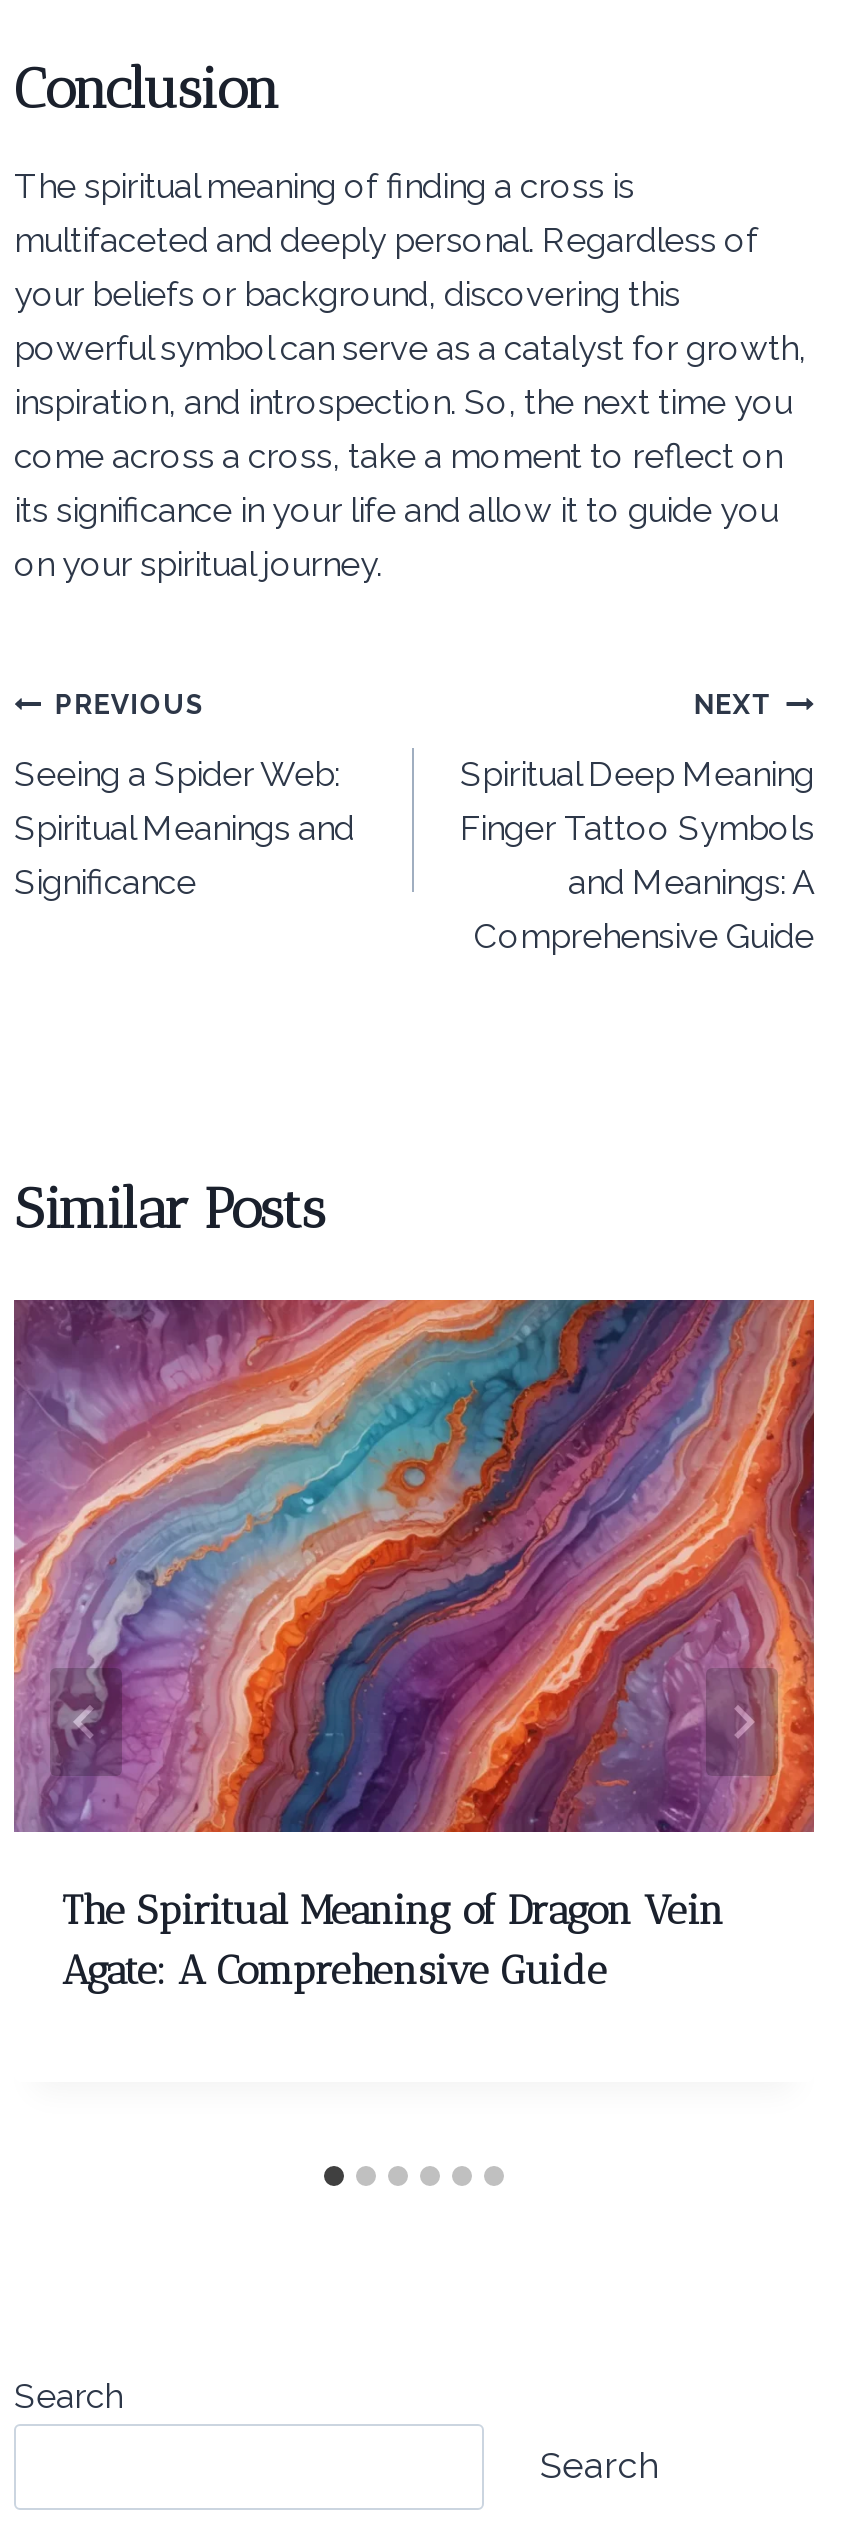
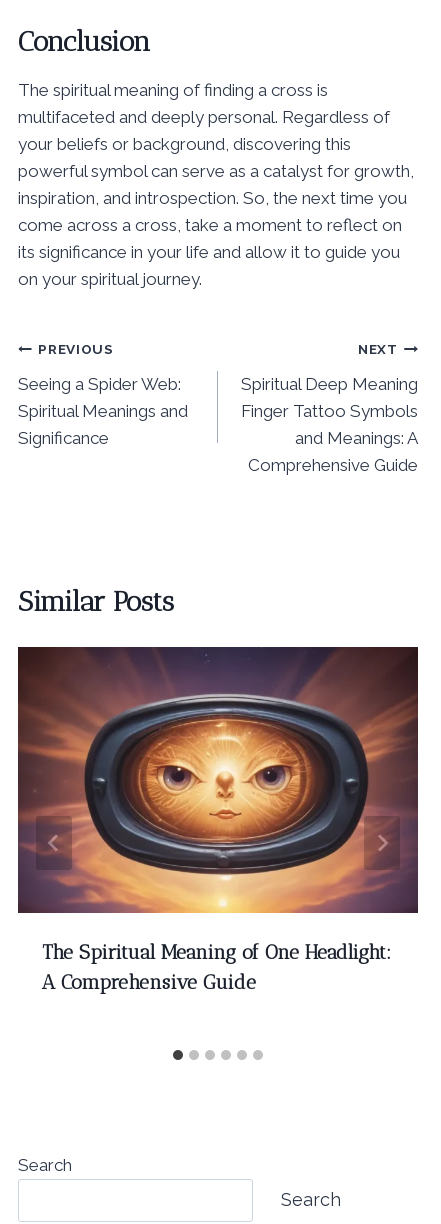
[12,1298,816,1995] [image] | The Spiritual Meaning of Dragon Vein | Agate: A Comprehensive Guide -> [17,646,419,994] [image] | The Spiritual Meaning of One Headlight: | A Comprehensive Guide

